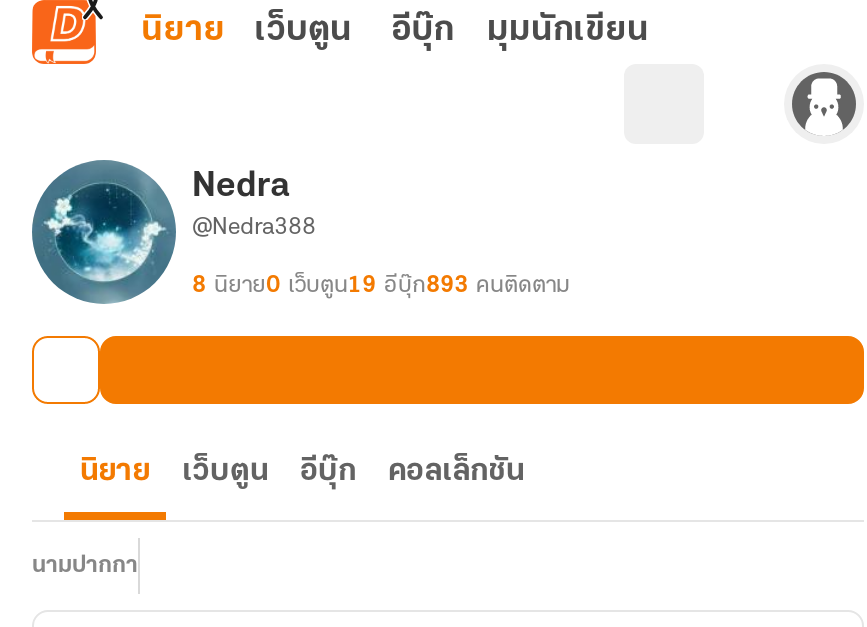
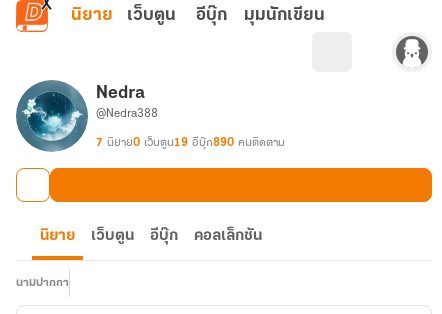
[192,274,570,298] 8 นิยาย0 เว็บตูน19 อีบุ๊ก893 คนติดตาม -> [96,137,285,149] 7 นิยาย0 เว็บตูน19 อีบุ๊ก890 คนติดตาม

